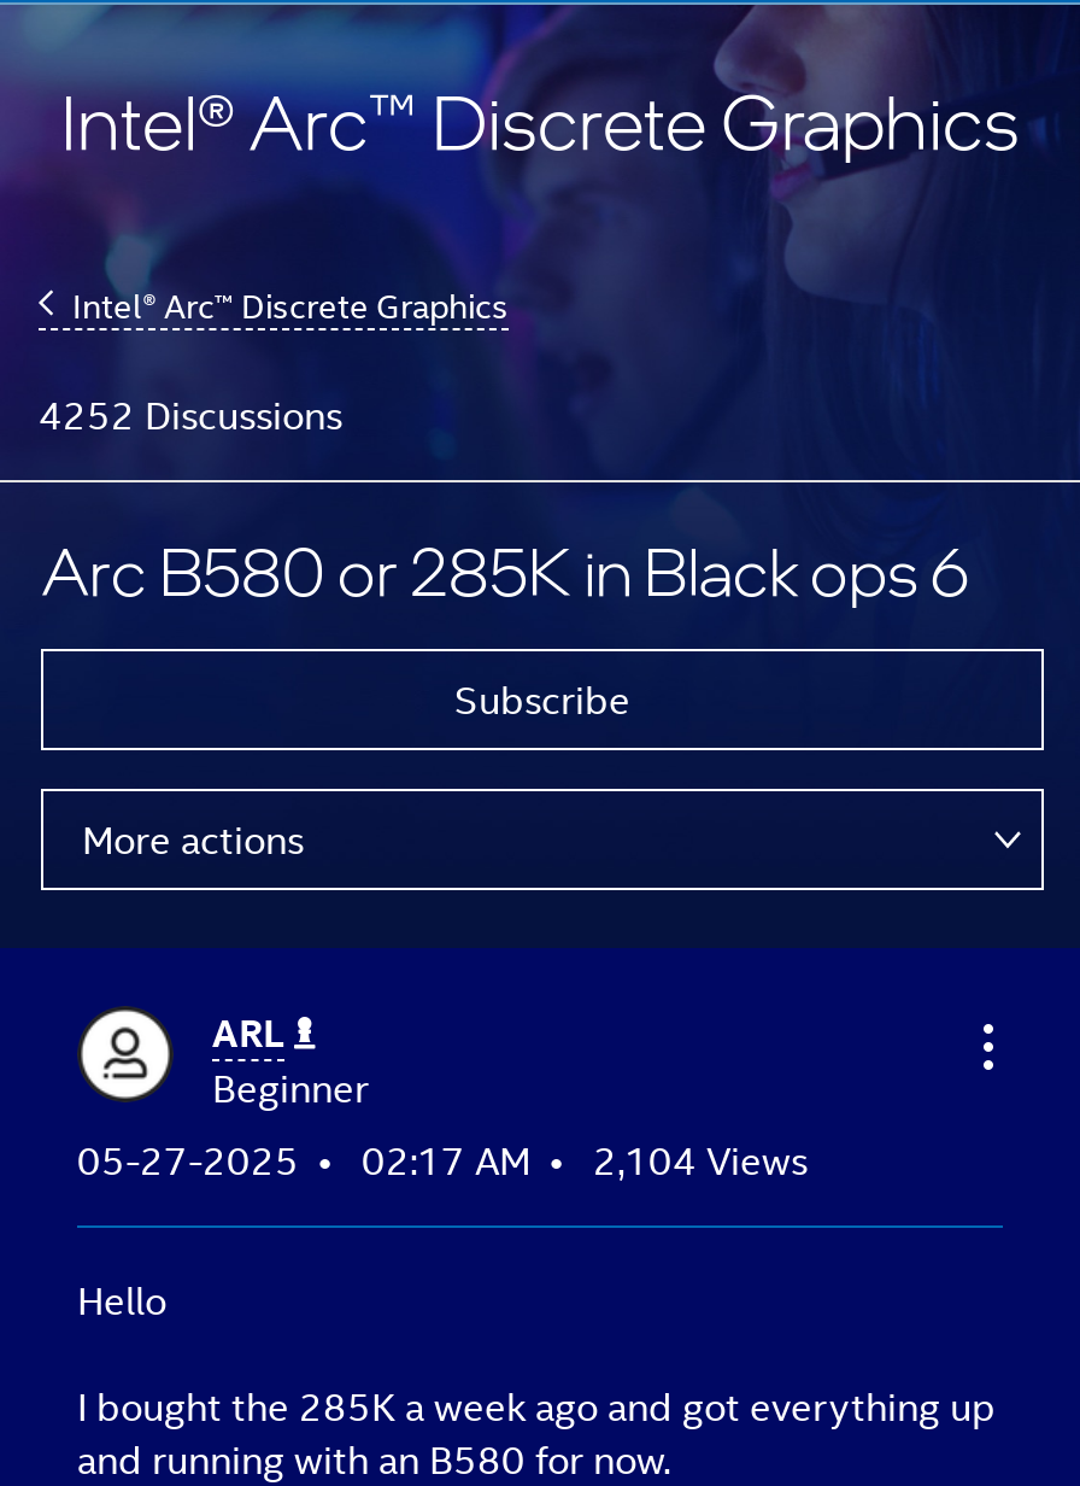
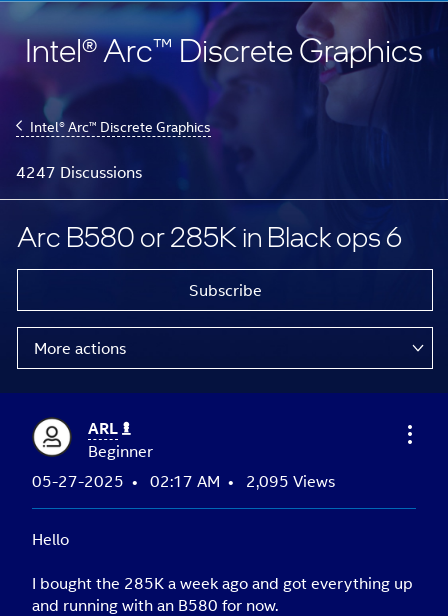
[39,386,342,441] 4252 Discussions -> [16,160,142,183] 4247 Discussions
[77,1131,808,1187] 05-27-2025 02:17 AM 2,104 Views -> [32,469,335,492] 05-27-2025 02:17 AM 2,095 Views

